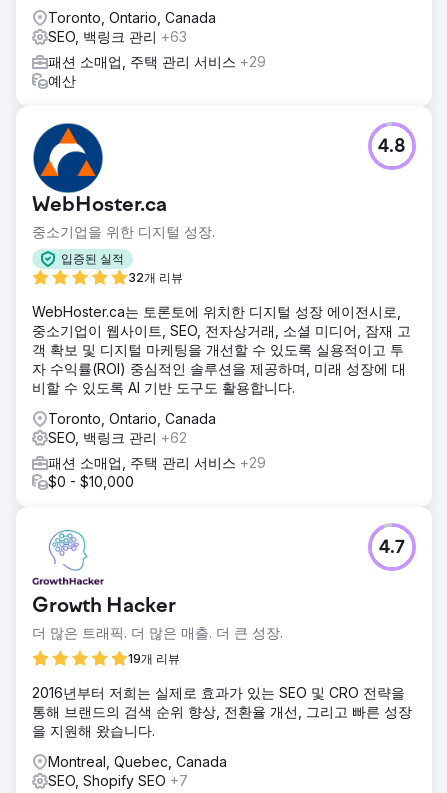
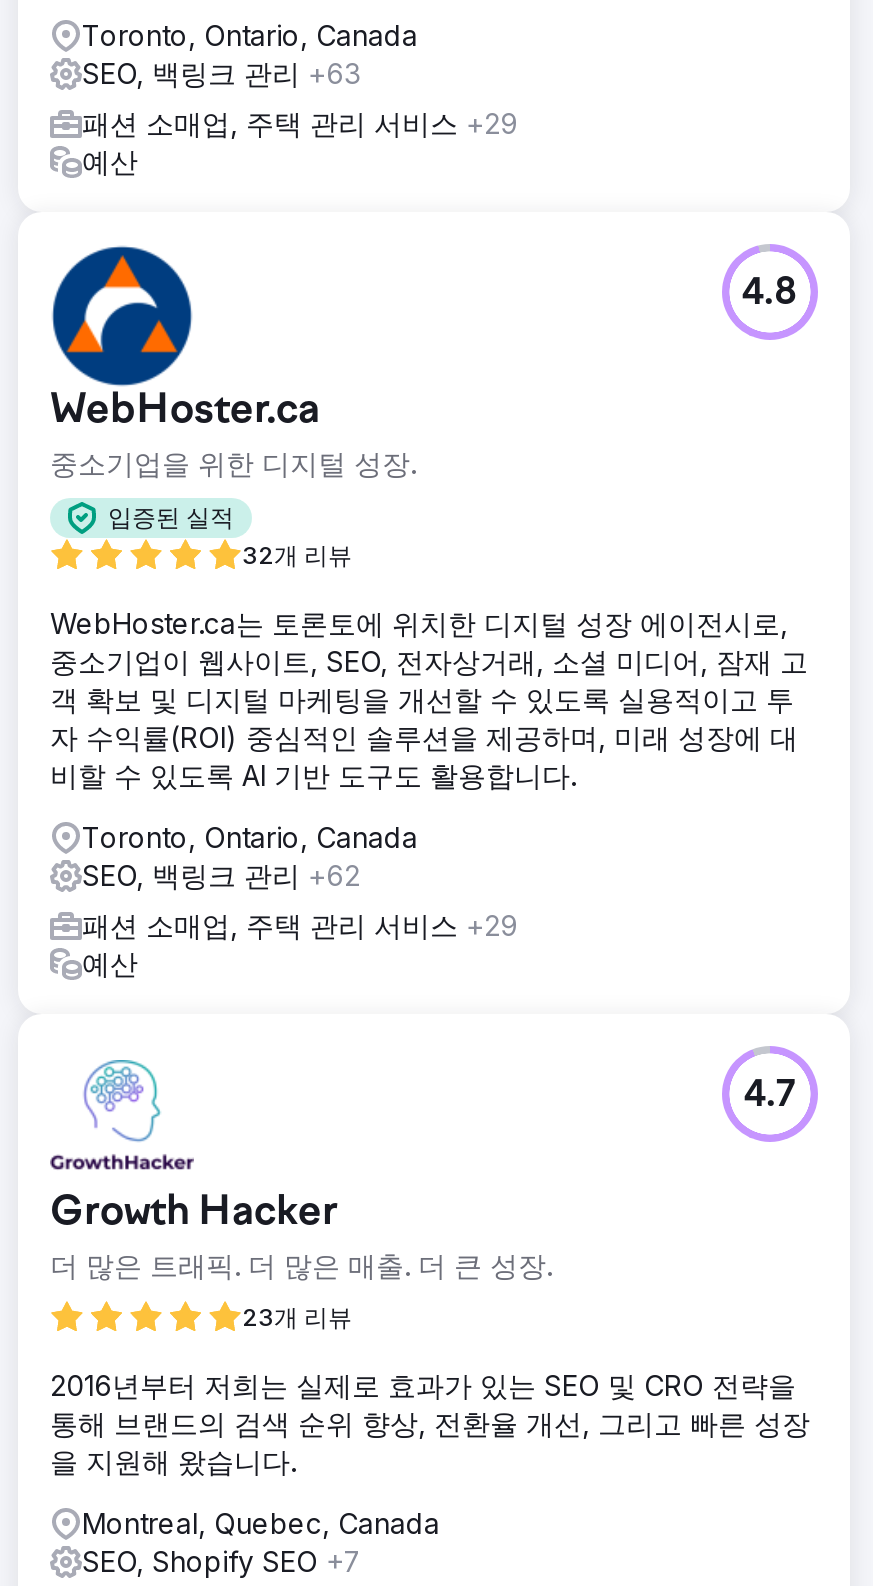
[48,473,134,490] $0 - $10,000 -> [82,945,138,979] 예산
[128,651,180,666] 19개 리뷰 -> [242,1301,352,1331] 23개 리뷰

